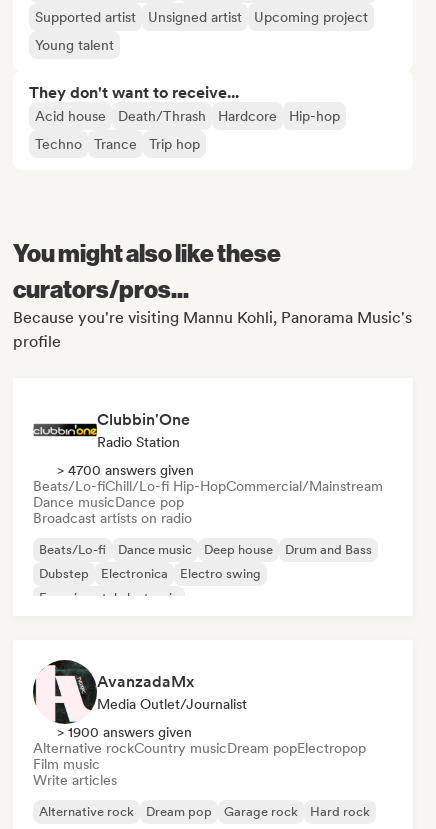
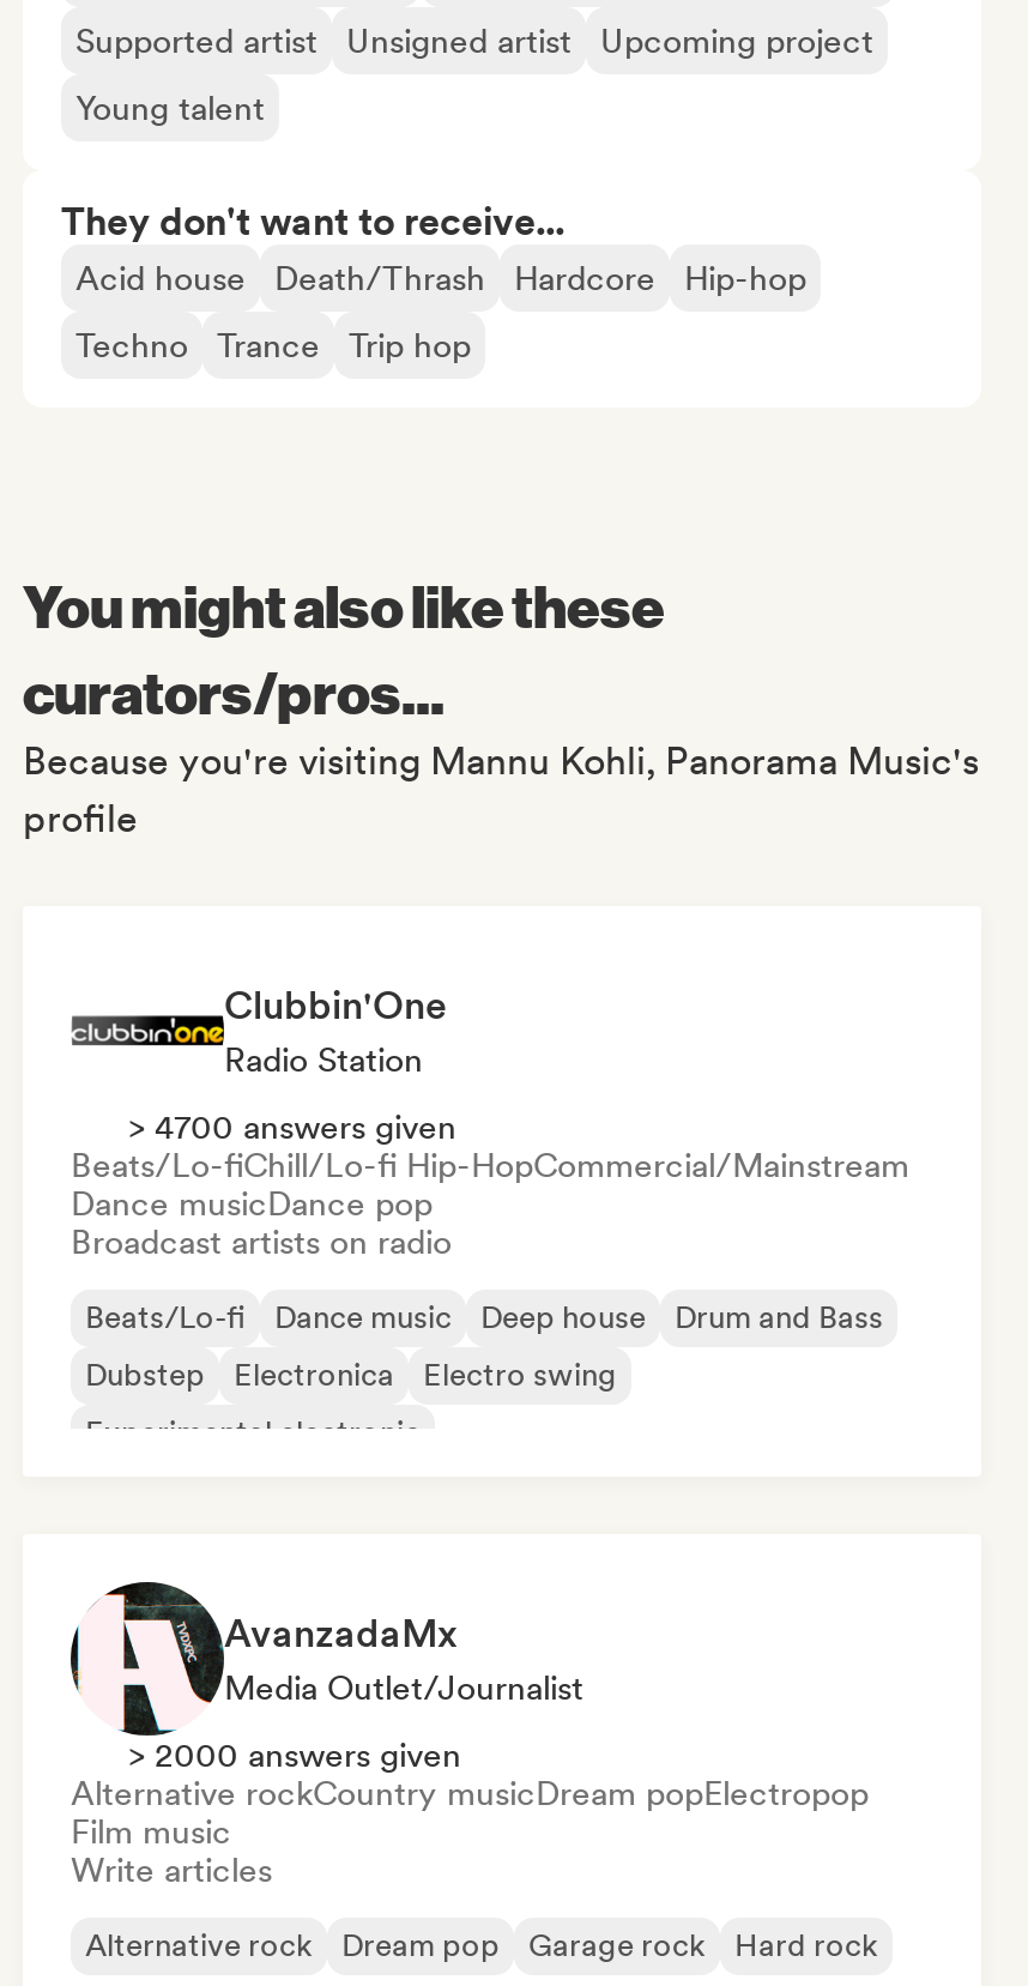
[57,724,192,740] > 1900 answers given -> [128,1736,461,1774] > 2000 answers given

